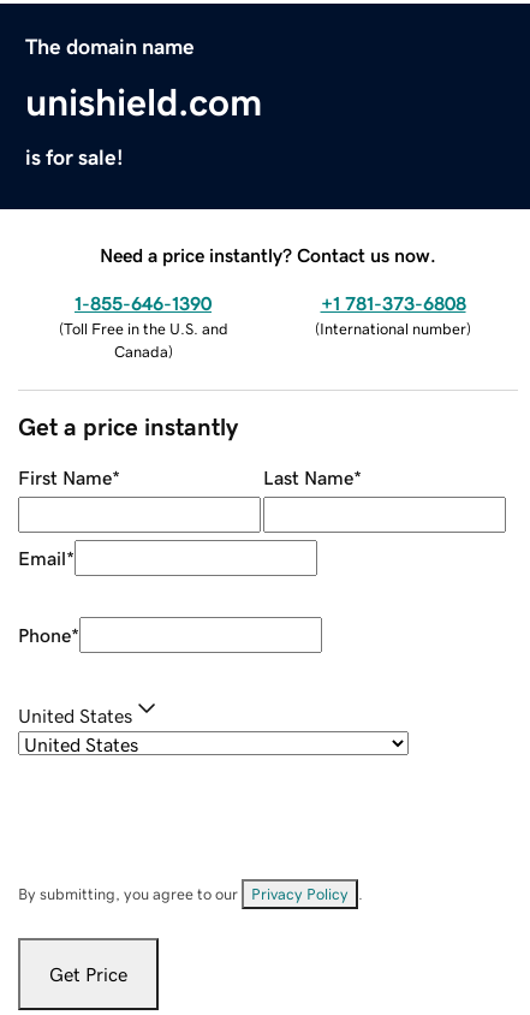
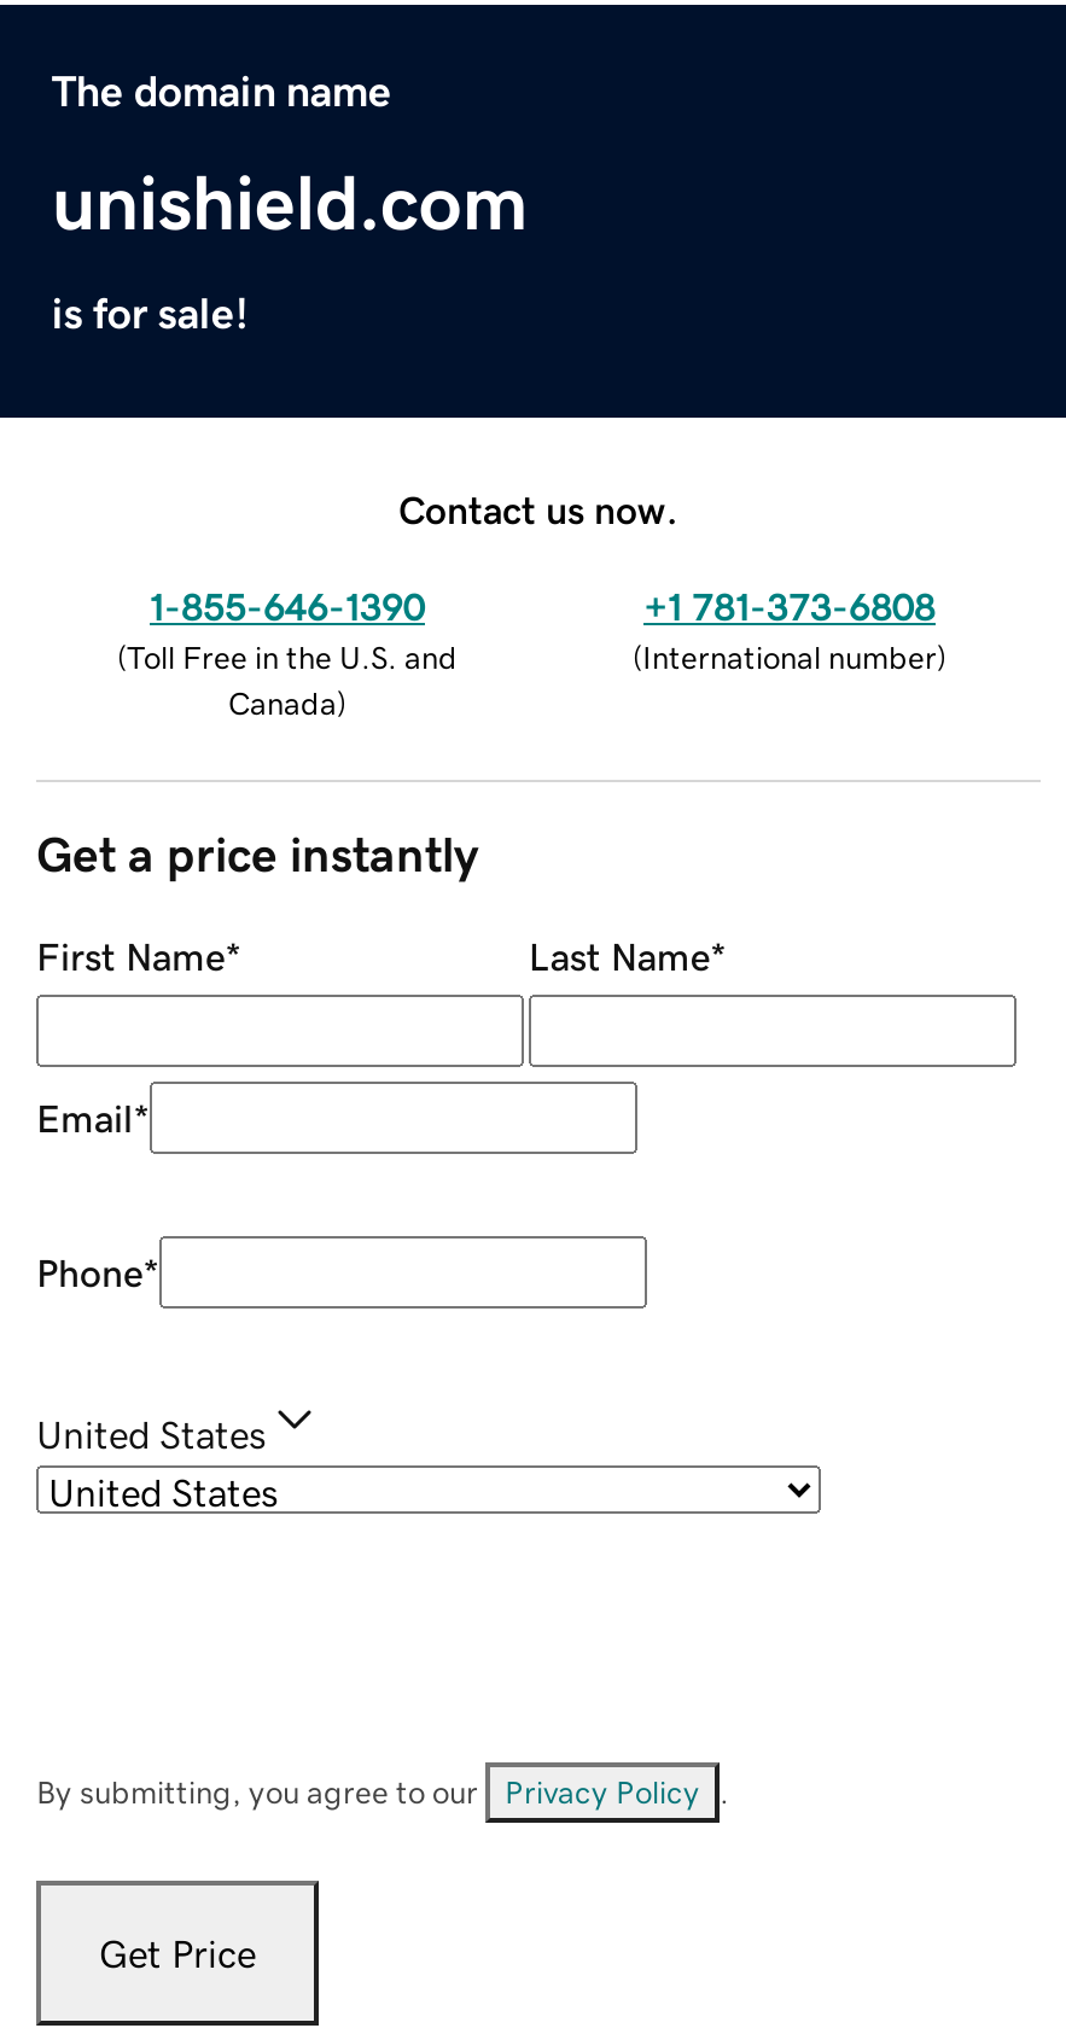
[100,245,436,264] Need a price instantly? Contact us now. -> [398,489,678,528] Contact us now.

